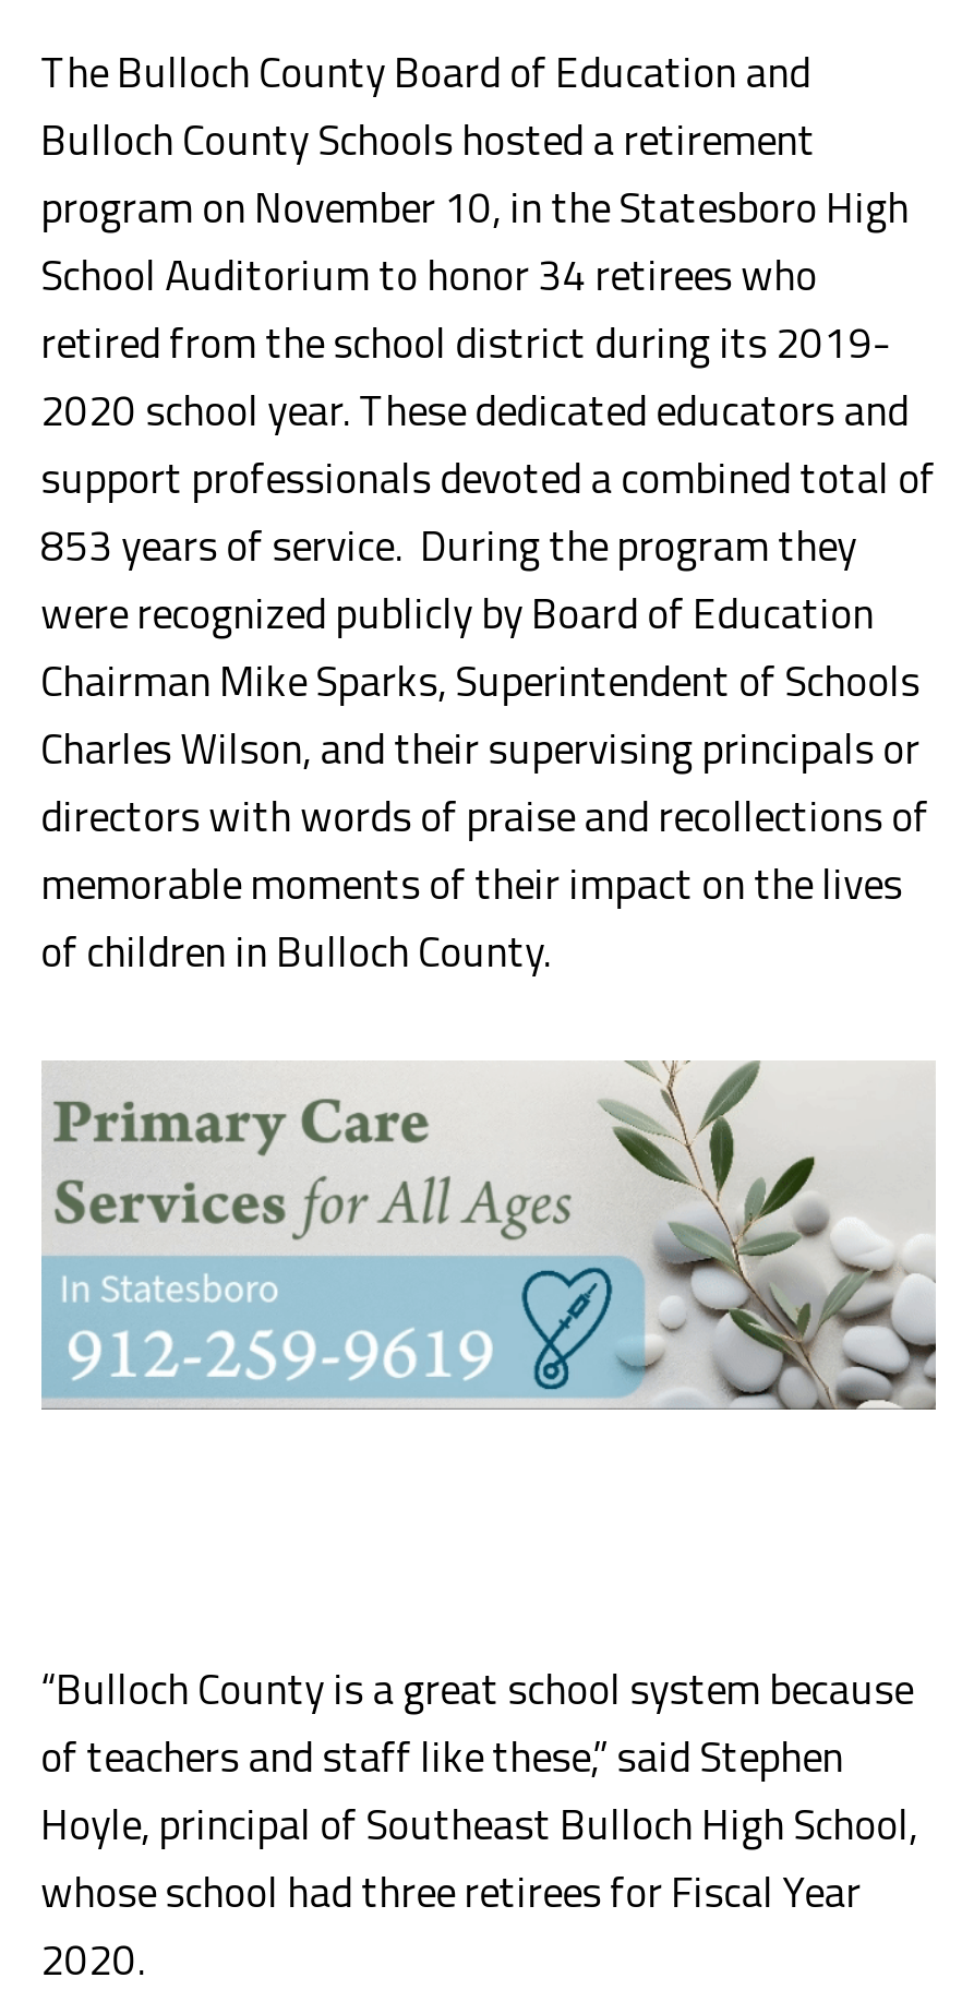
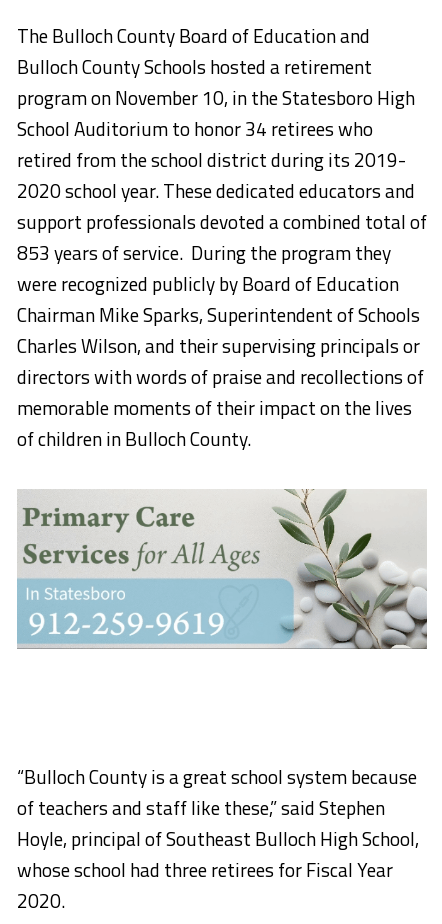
[519,1266,615,1392] [image] -> none

